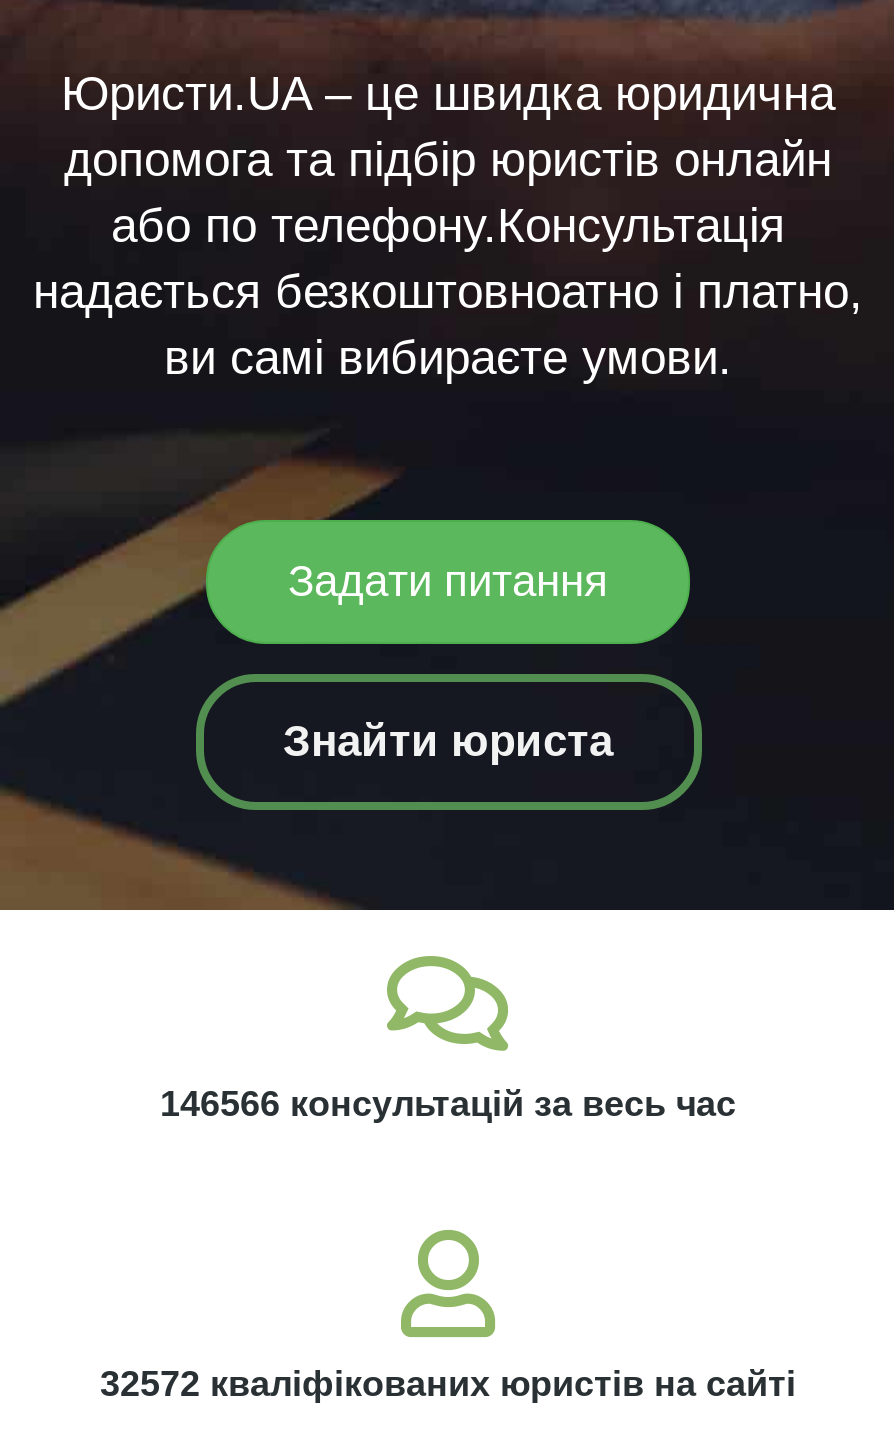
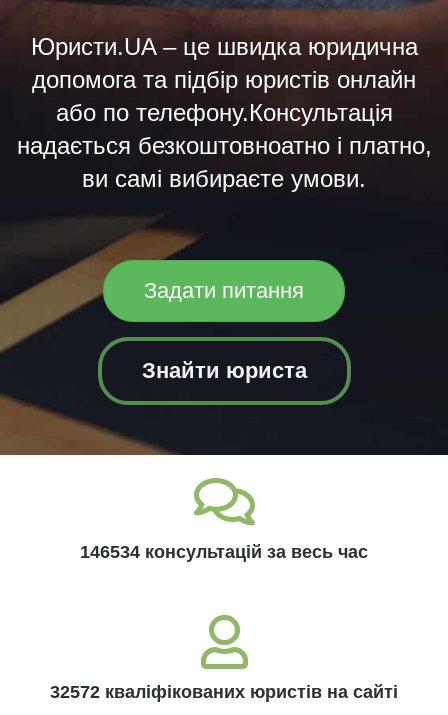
[160,1084,736,1124] 146566 консультацій за весь час -> [80,542,368,562] 146534 консультацій за весь час

